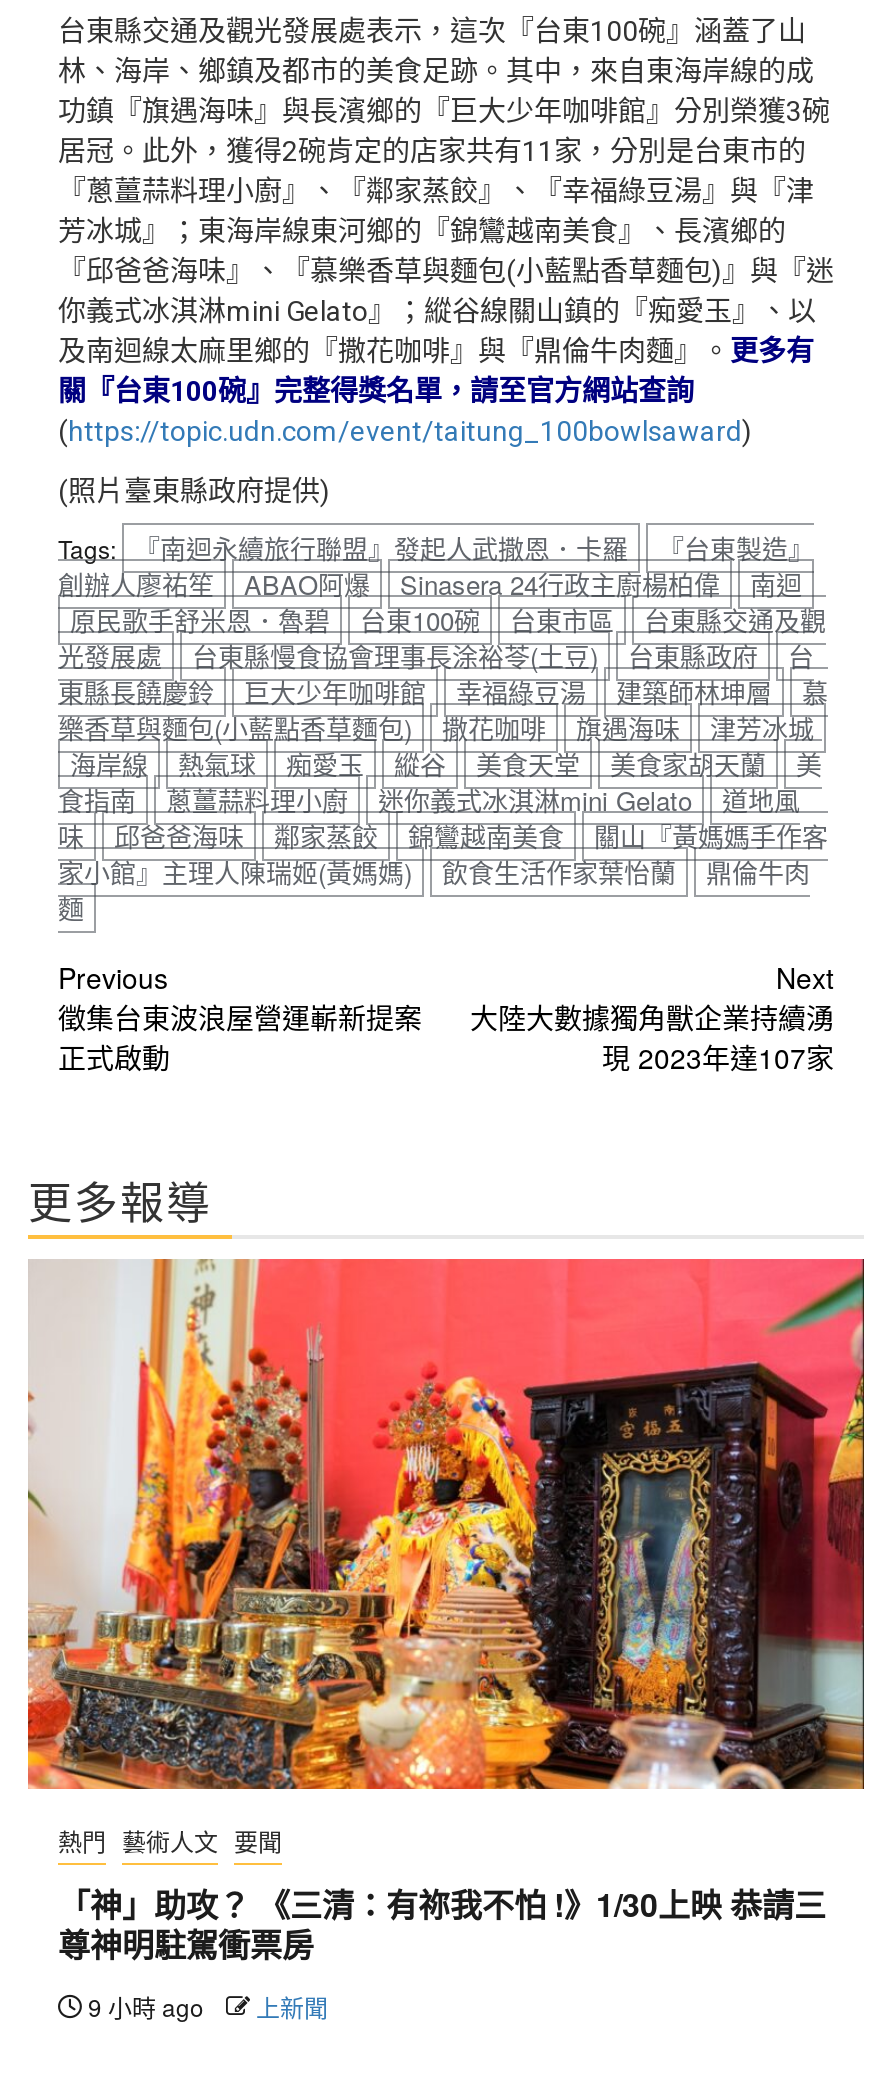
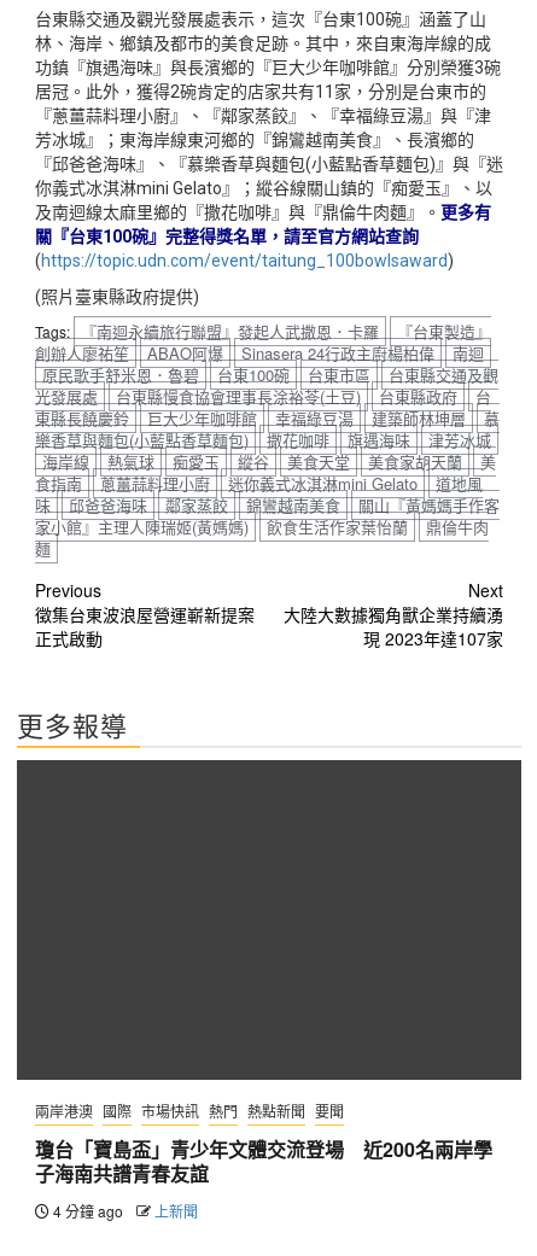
[26,1258,864,1792] [image] -> none
[58,1823,282,1857] 熱門 藝術人文 要聞 -> [35,1101,344,1121] 兩岸港澳 國際 市場快訊 熱門 熱點新聞 要聞
[58,1881,826,1967] 「神」助攻？ 《三清：有祢我不怕 !》1/30上映 恭請三 | 尊神明駐駕衝票房 -> [35,1136,492,1188] 瓊台「寶島盃」青少年文體交流登場 近200名兩岸學 | 子海南共譜青春友誼
[82,1989,328,2023] 9 小時 ago 上新聞 -> [49,1201,198,1221] 4 分鐘 ago 上新聞

